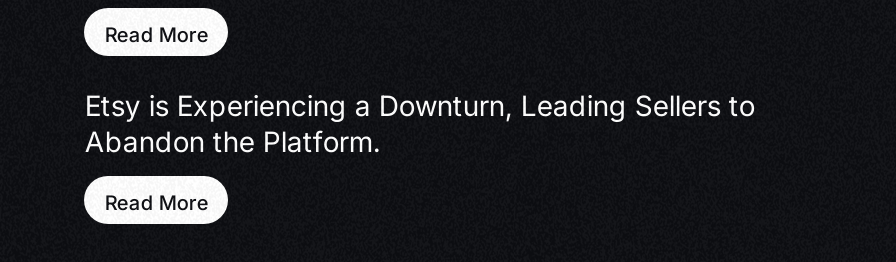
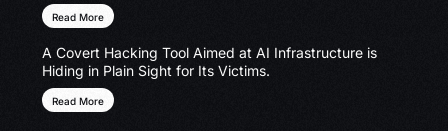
[85,88,755,158] Etsy is Experiencing a Downturn, Leading Sellers to | Abandon the Platform. -> [42,44,377,79] A Covert Hacking Tool Aimed at AI Infrastructure is | Hiding in Plain Sight for Its Victims.

